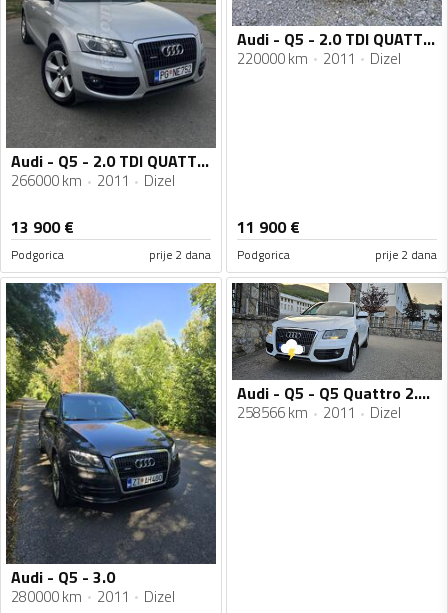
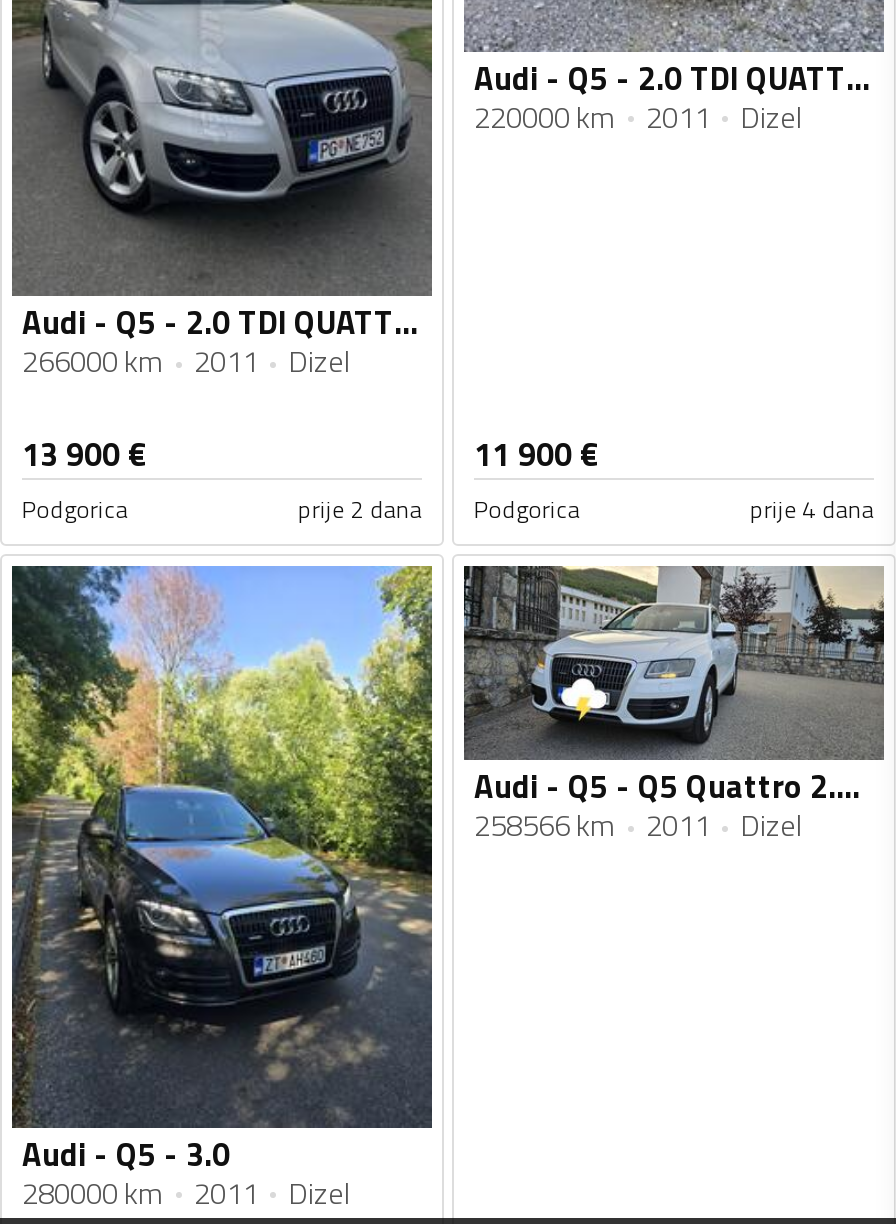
[375,245,437,264] prije 2 dana -> [750,491,874,529] prije 4 dana

